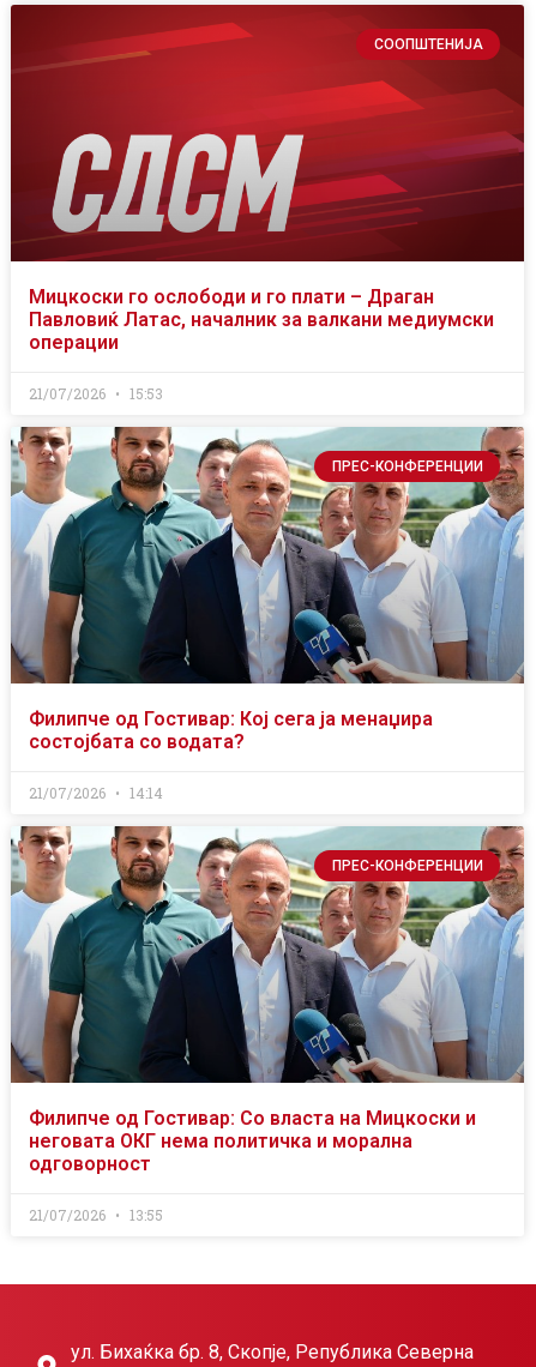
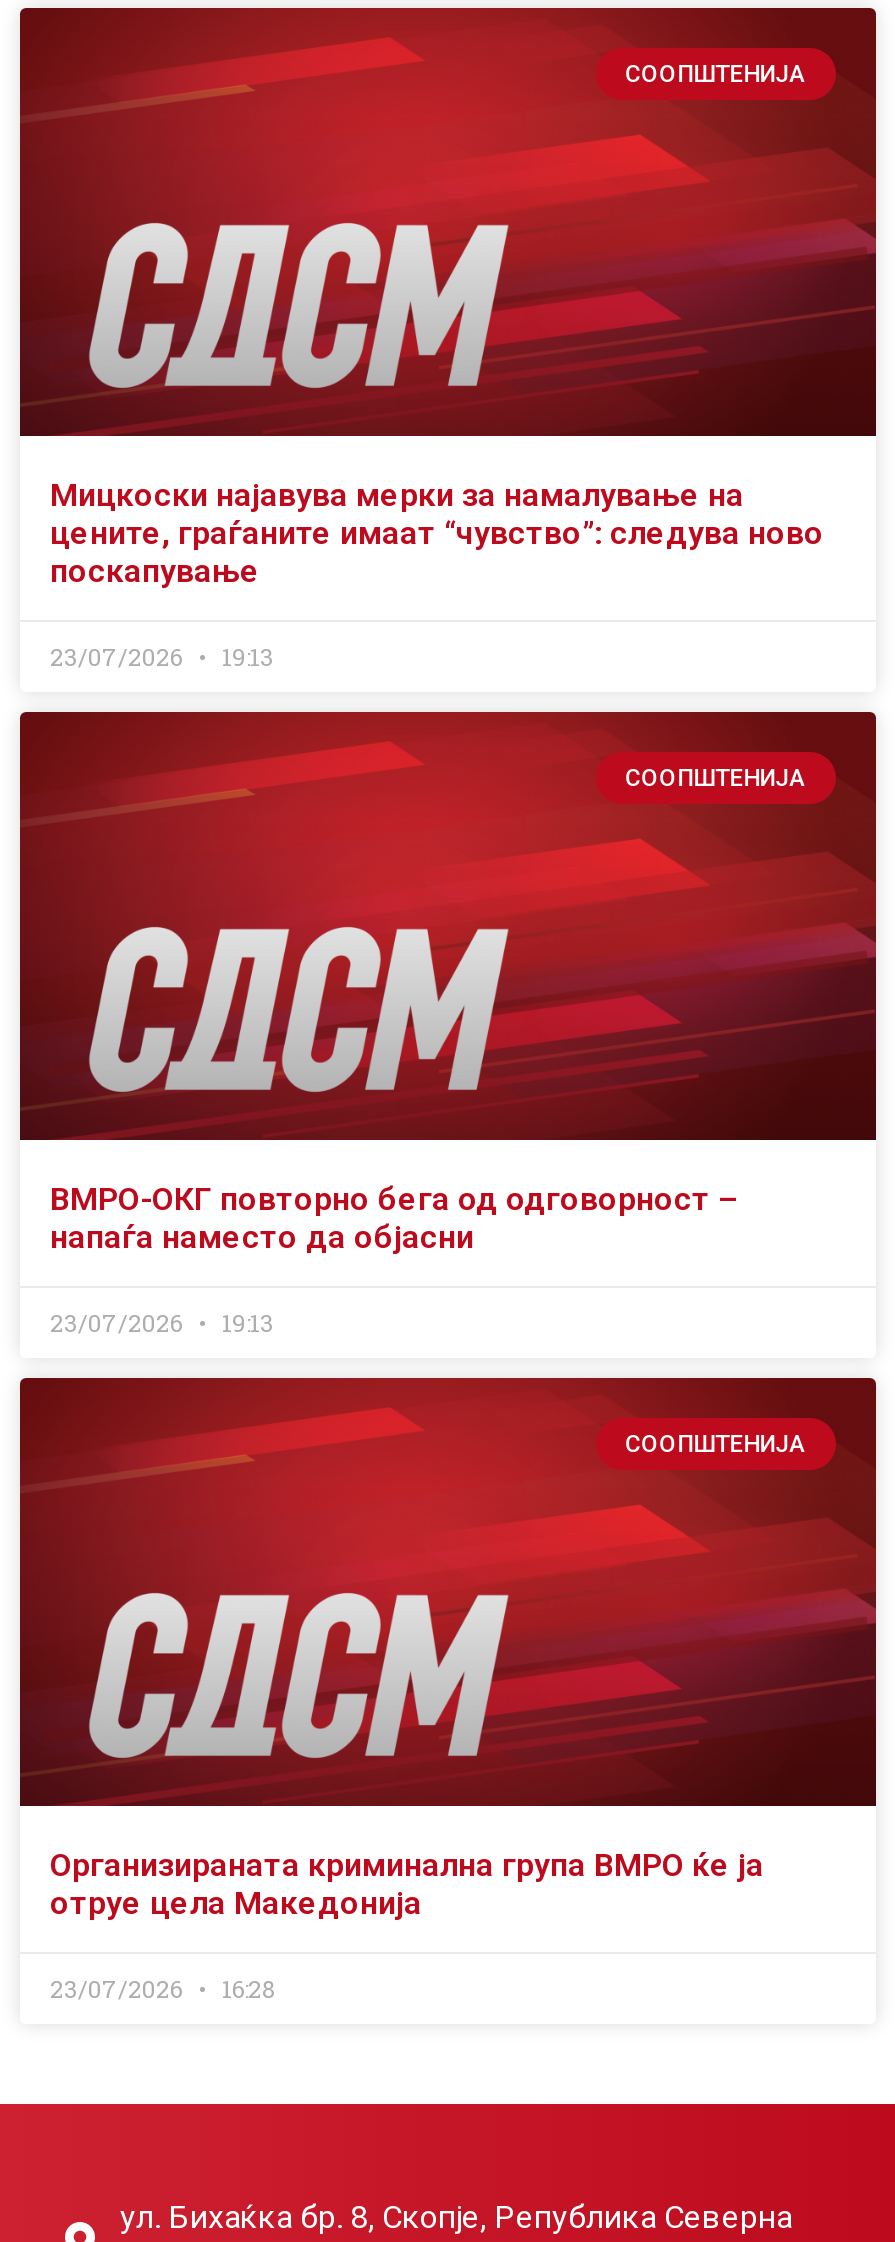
[29,286,494,354] Мицкоски го ослободи и го плати – Драган | Павловиќ Латас, началник за валкани медиумски | операции -> [50,476,824,590] Мицкоски најавува мерки за намалување на | цените, граѓаните имаат “чувство”: следува ново | поскапување
[29,384,163,403] 21/07/2026 | 15:53 -> [50,640,274,672] 23/07/2026 | 19:13
[11,427,525,685] [image] | ПРЕС-КОНФЕРЕНЦИИ -> [18,710,878,1140] [image] | СООПШТЕНИЈА
[29,708,433,753] Филипче од Гостивар: Кој сега ја менаџира | состојбата со водата? -> [50,1180,738,1256] ВМРО-OКГ повторно бега од одговорност – | напаѓа наместо да објасни
[29,783,163,802] 21/07/2026 | 14:14 -> [50,1306,274,1338] 23/07/2026 | 19:13
[11,826,525,1084] [image] | ПРЕС-КОНФЕРЕНЦИИ -> [18,1376,878,1806] [image] | СООПШТЕНИЈА
[29,1107,476,1175] Филипче од Гостивар: Со власта на Мицкоски и | неговата ОКГ нема политичка и морална | одговорност -> [50,1846,764,1922] Организираната криминална група ВМРО ќе ја | отруе цела Македонија
[29,1205,163,1224] 21/07/2026 | 13:55 -> [50,1972,276,2004] 23/07/2026 | 16:28

